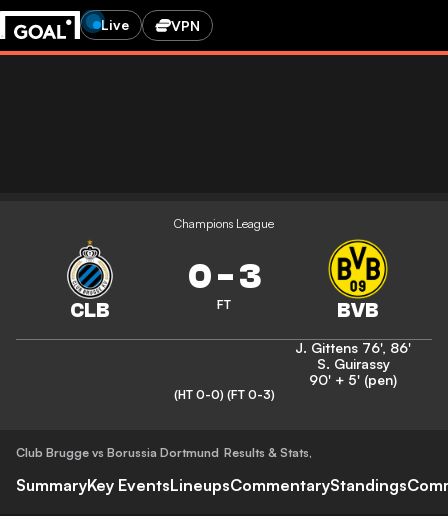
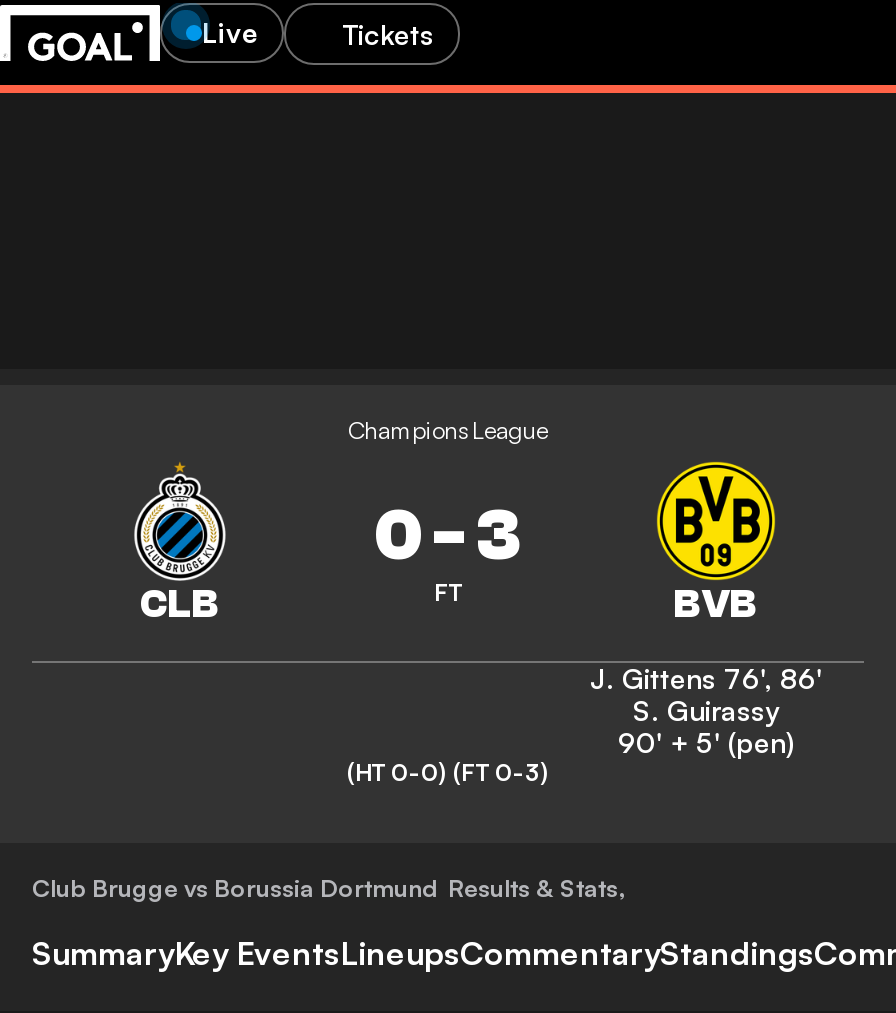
[171,16,200,33] VPN -> [342,16,434,50] Tickets

